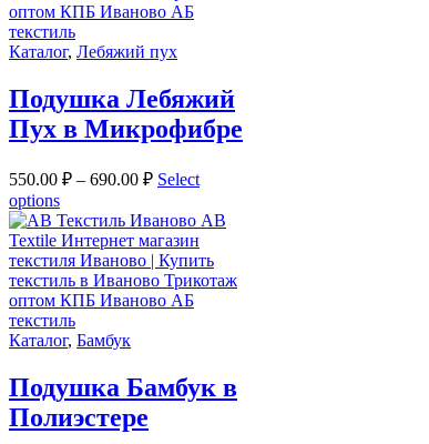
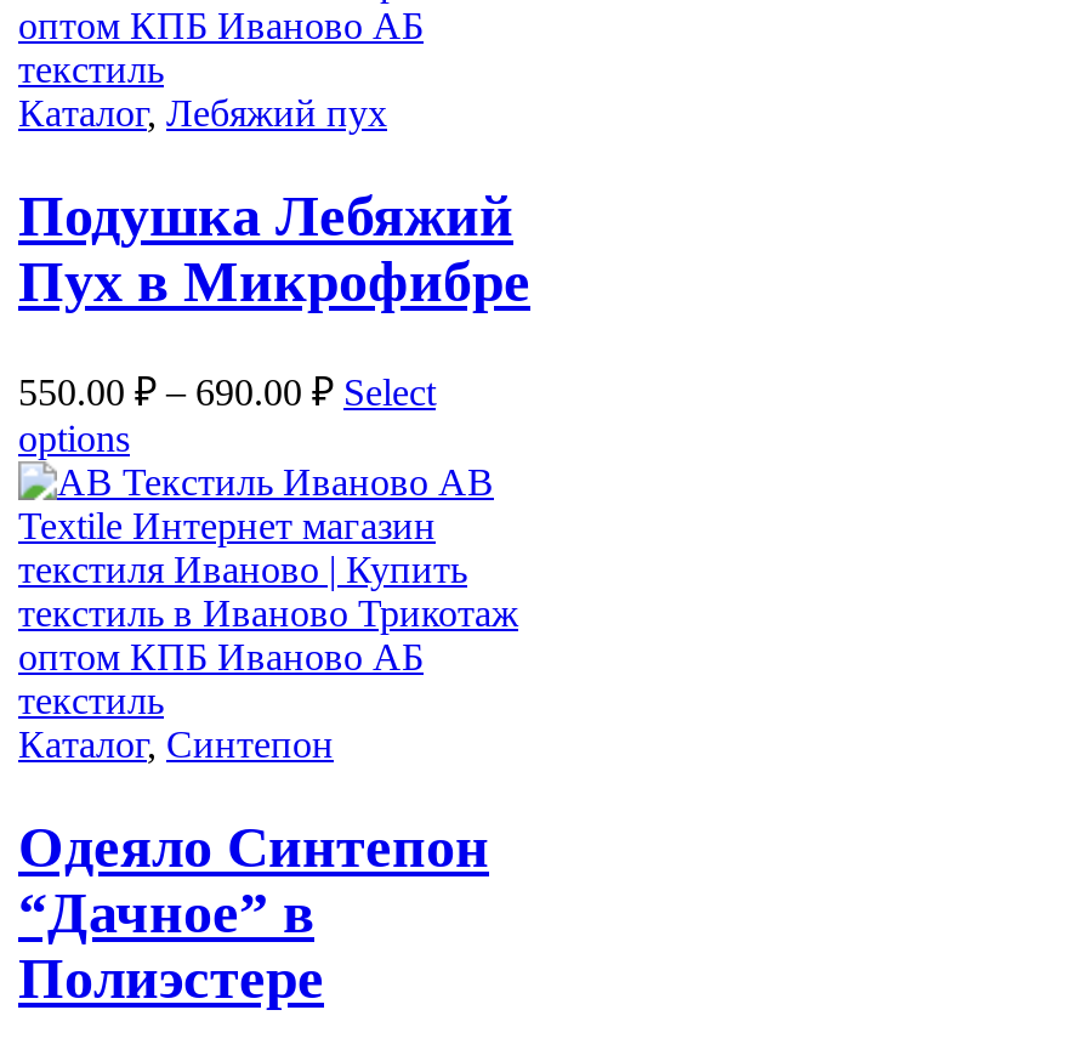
[9,330,131,349] Каталог, Бамбук -> [18,723,334,764] Каталог, Синтепон
[9,372,237,401] Подушка Бамбук в -> [18,815,489,943] Одеяло Синтепон | “Дачное” в

